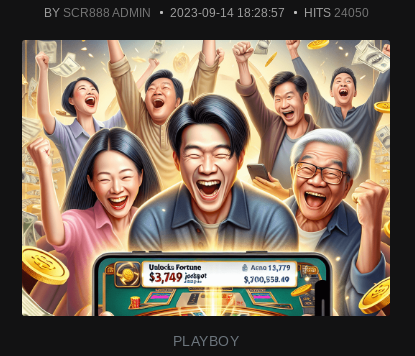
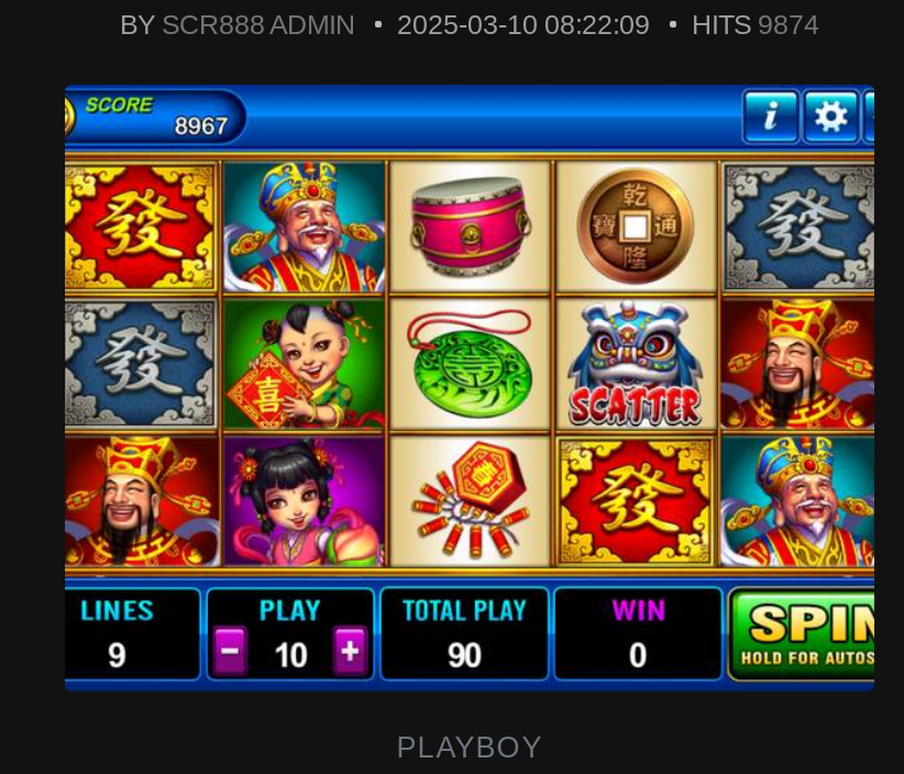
[169,6,284,20] 2023-09-14 18:28:57 -> [397,10,650,41] 2025-03-10 08:22:09
[303,6,368,20] HITS 24050 -> [692,10,819,41] HITS 9874
[21,39,391,317] [image] -> [63,82,877,692] [image]

